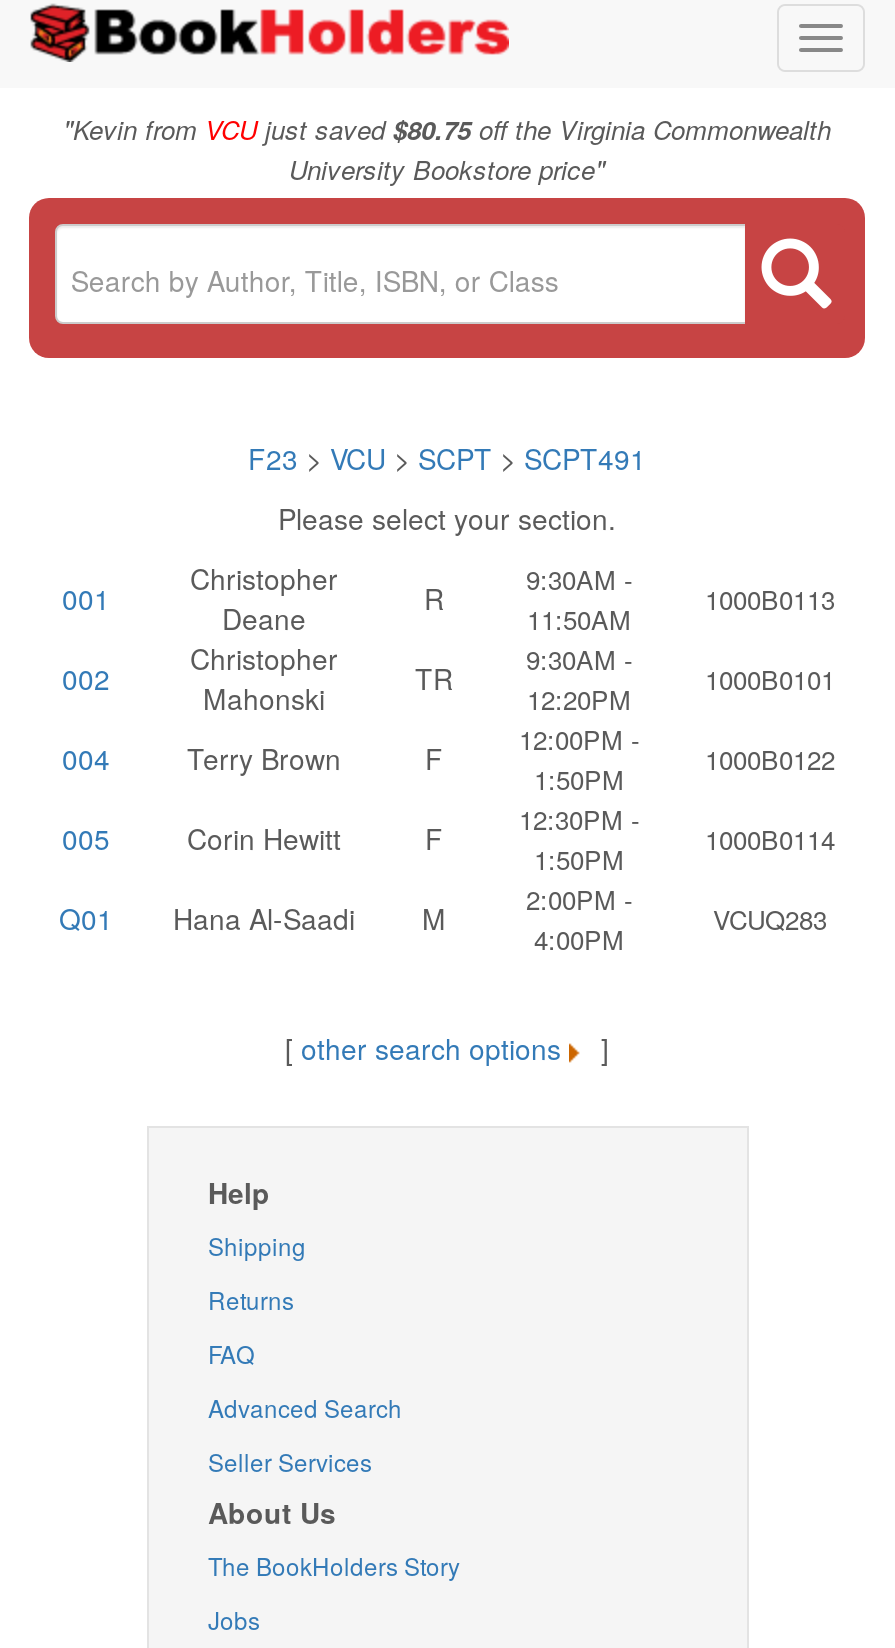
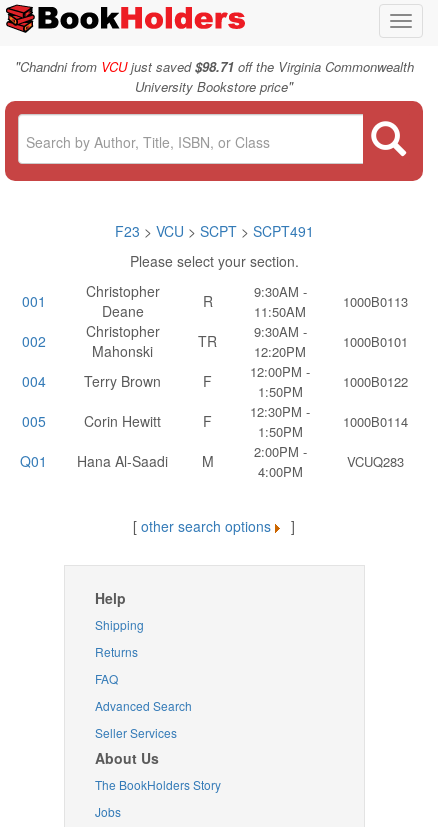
[63,108,831,148] "Kevin from VCU just saved$80.75 off the Virginia Commonwealth -> [14,56,413,76] "Chandni from VCU just saved$98.71 off the Virginia Commonwealth

